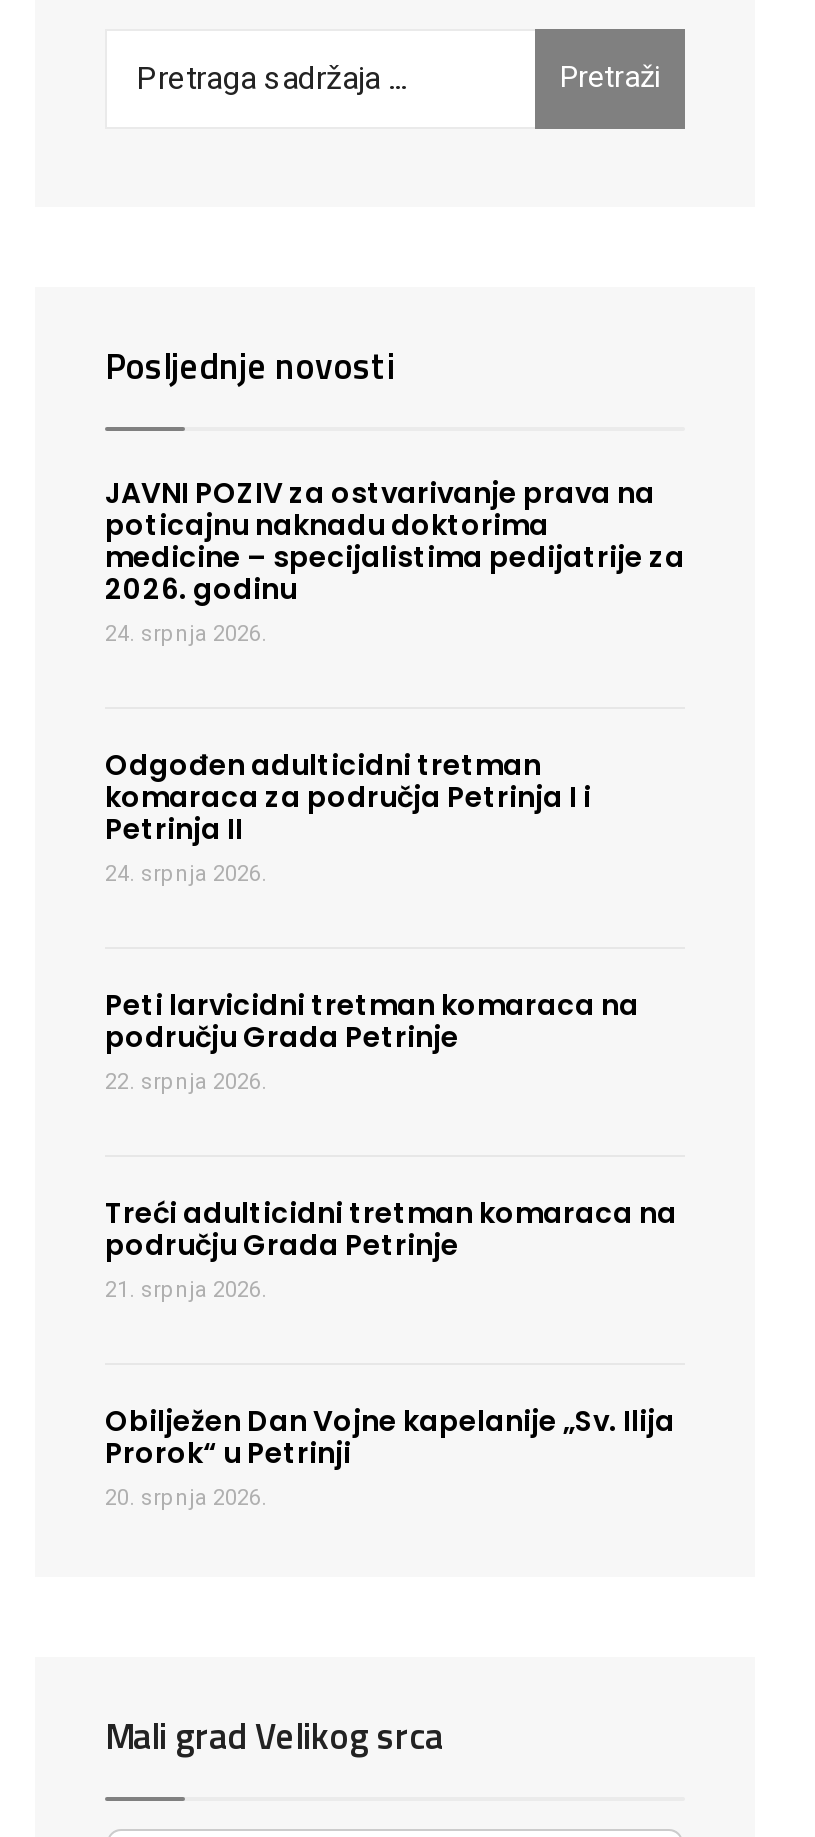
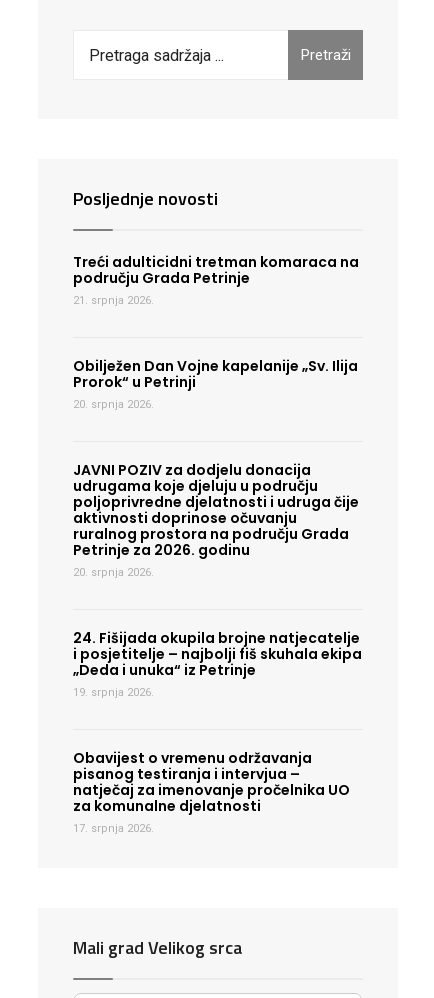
[105,473,685,1095] JAVNI POZIV za ostvarivanje prava na | poticajnu naknadu doktorima | medicine – specijalistima pedijatrije za | 2026. godinu | 24. srpnja 2026. | Odgođen adulticidni tretman | komaraca za područja Petrinja I i | Petrinja II | 24. srpnja 2026. | Peti larvicidni tretman komaraca na | području Grada Petrinje | 22. srpnja 2026. -> none
moved [105,1193,677,1511] -> [73,252,359,411]: Treći adulticidni tretman komaraca na | području Grada Petrinje | 21. srpnja 2026. | Obilježen Dan Vojne kapelanije „Sv. Ilija | Prorok“ u Petrinji | 20. srpnja 2026.
none -> [73,460,362,835] JAVNI POZIV za dodjelu donacija | udrugama koje djeluju u području | poljoprivredne djelatnosti i udruga čije | aktivnosti doprinose očuvanju | ruralnog prostora na području Grada | Petrinje za 2026. godinu | 20. srpnja 2026. | 24. Fišijada okupila brojne natjecatelje | i posjetitelje – najbolji fiš skuhala ekipa | „Deda i unuka“ iz Petrinje | 19. srpnja 2026. | Obavijest o vremenu održavanja | pisanog testiranja i intervjua – | natječaj za imenovanje pročelnika UO | za komunalne djelatnosti | 17. srpnja 2026.

